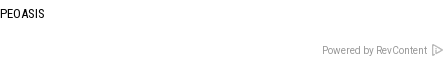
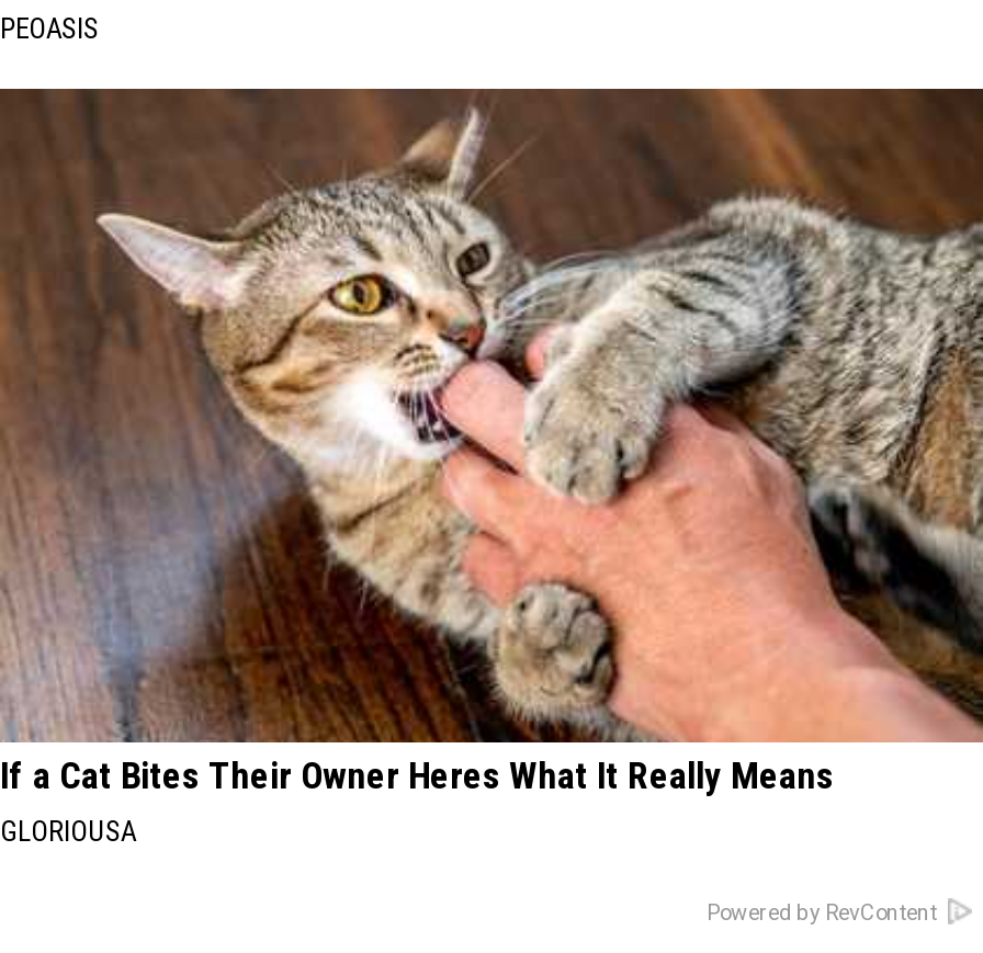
none -> [0,87,976,847] [image] | If a Cat Bites Their Owner Heres What It Really Means | GLORIOUSA

